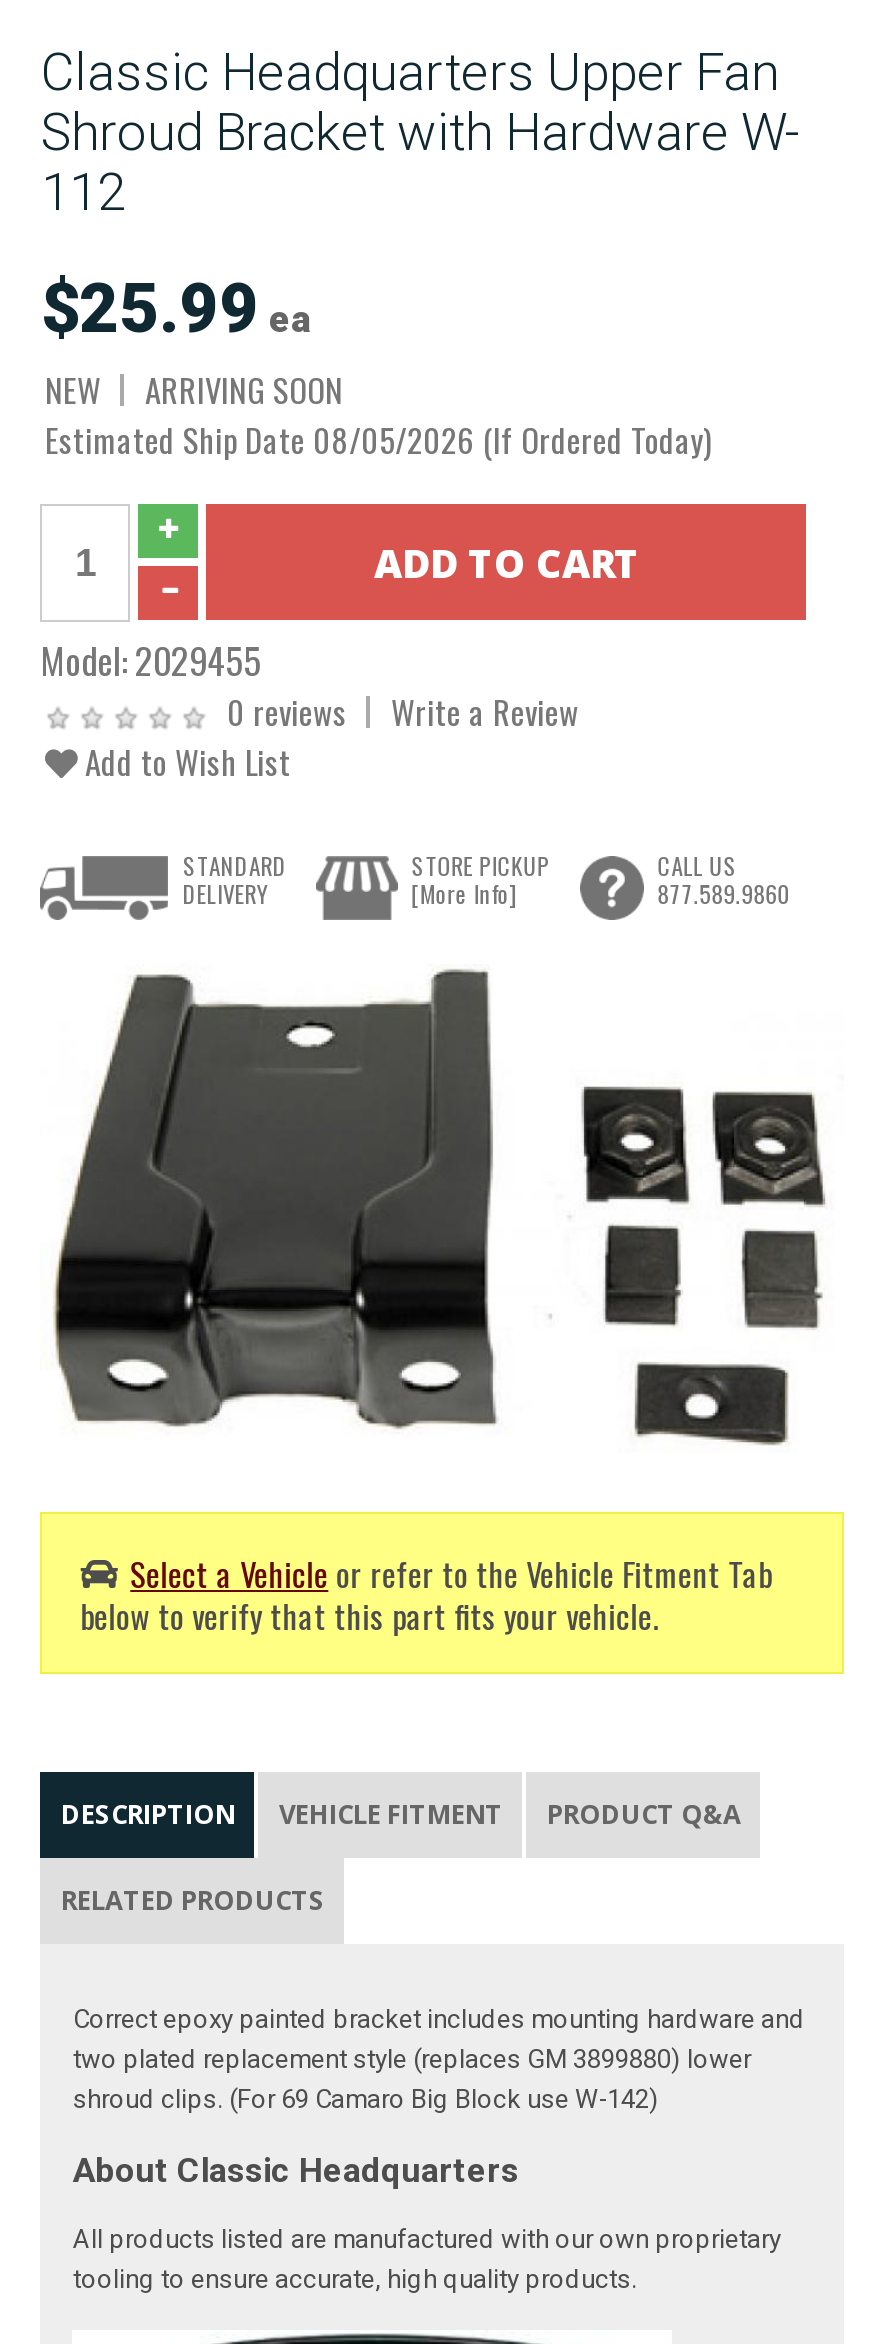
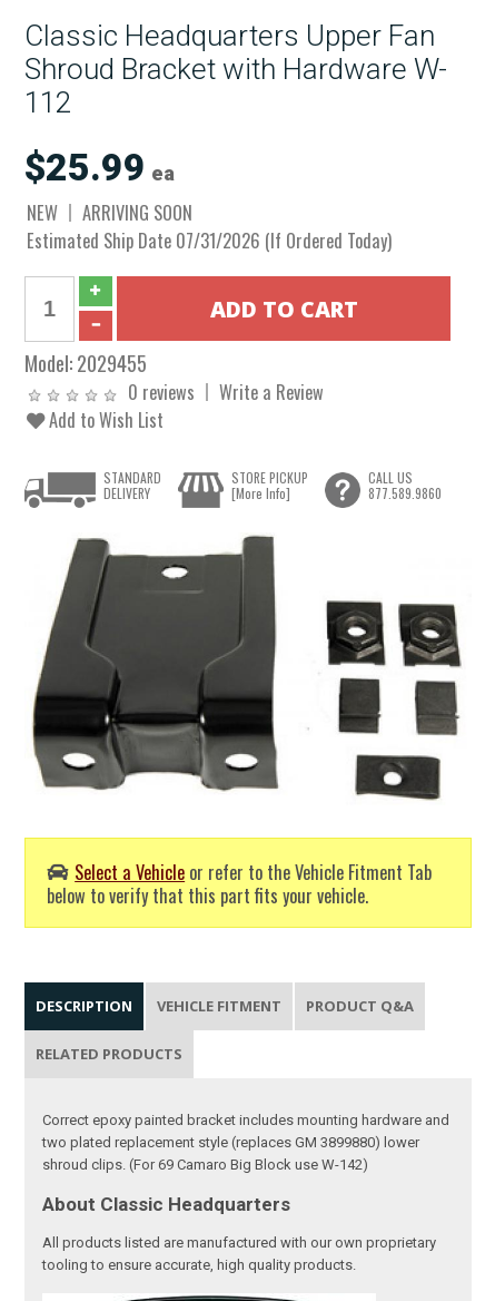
[45,414,711,464] Estimated Ship Date 08/05/2026 (If Ordered Today) -> [27,226,392,254] Estimated Ship Date 07/31/2026 (If Ordered Today)

